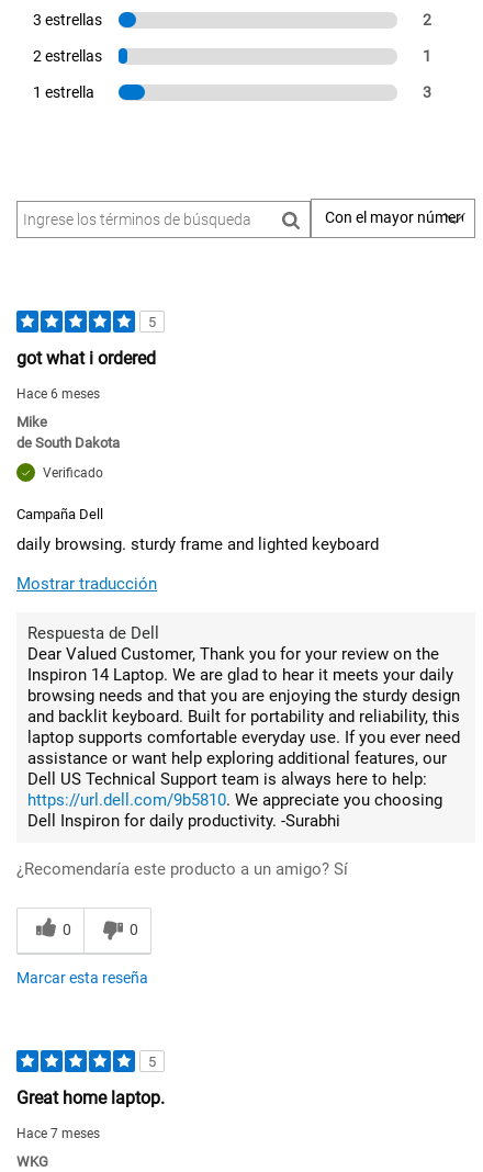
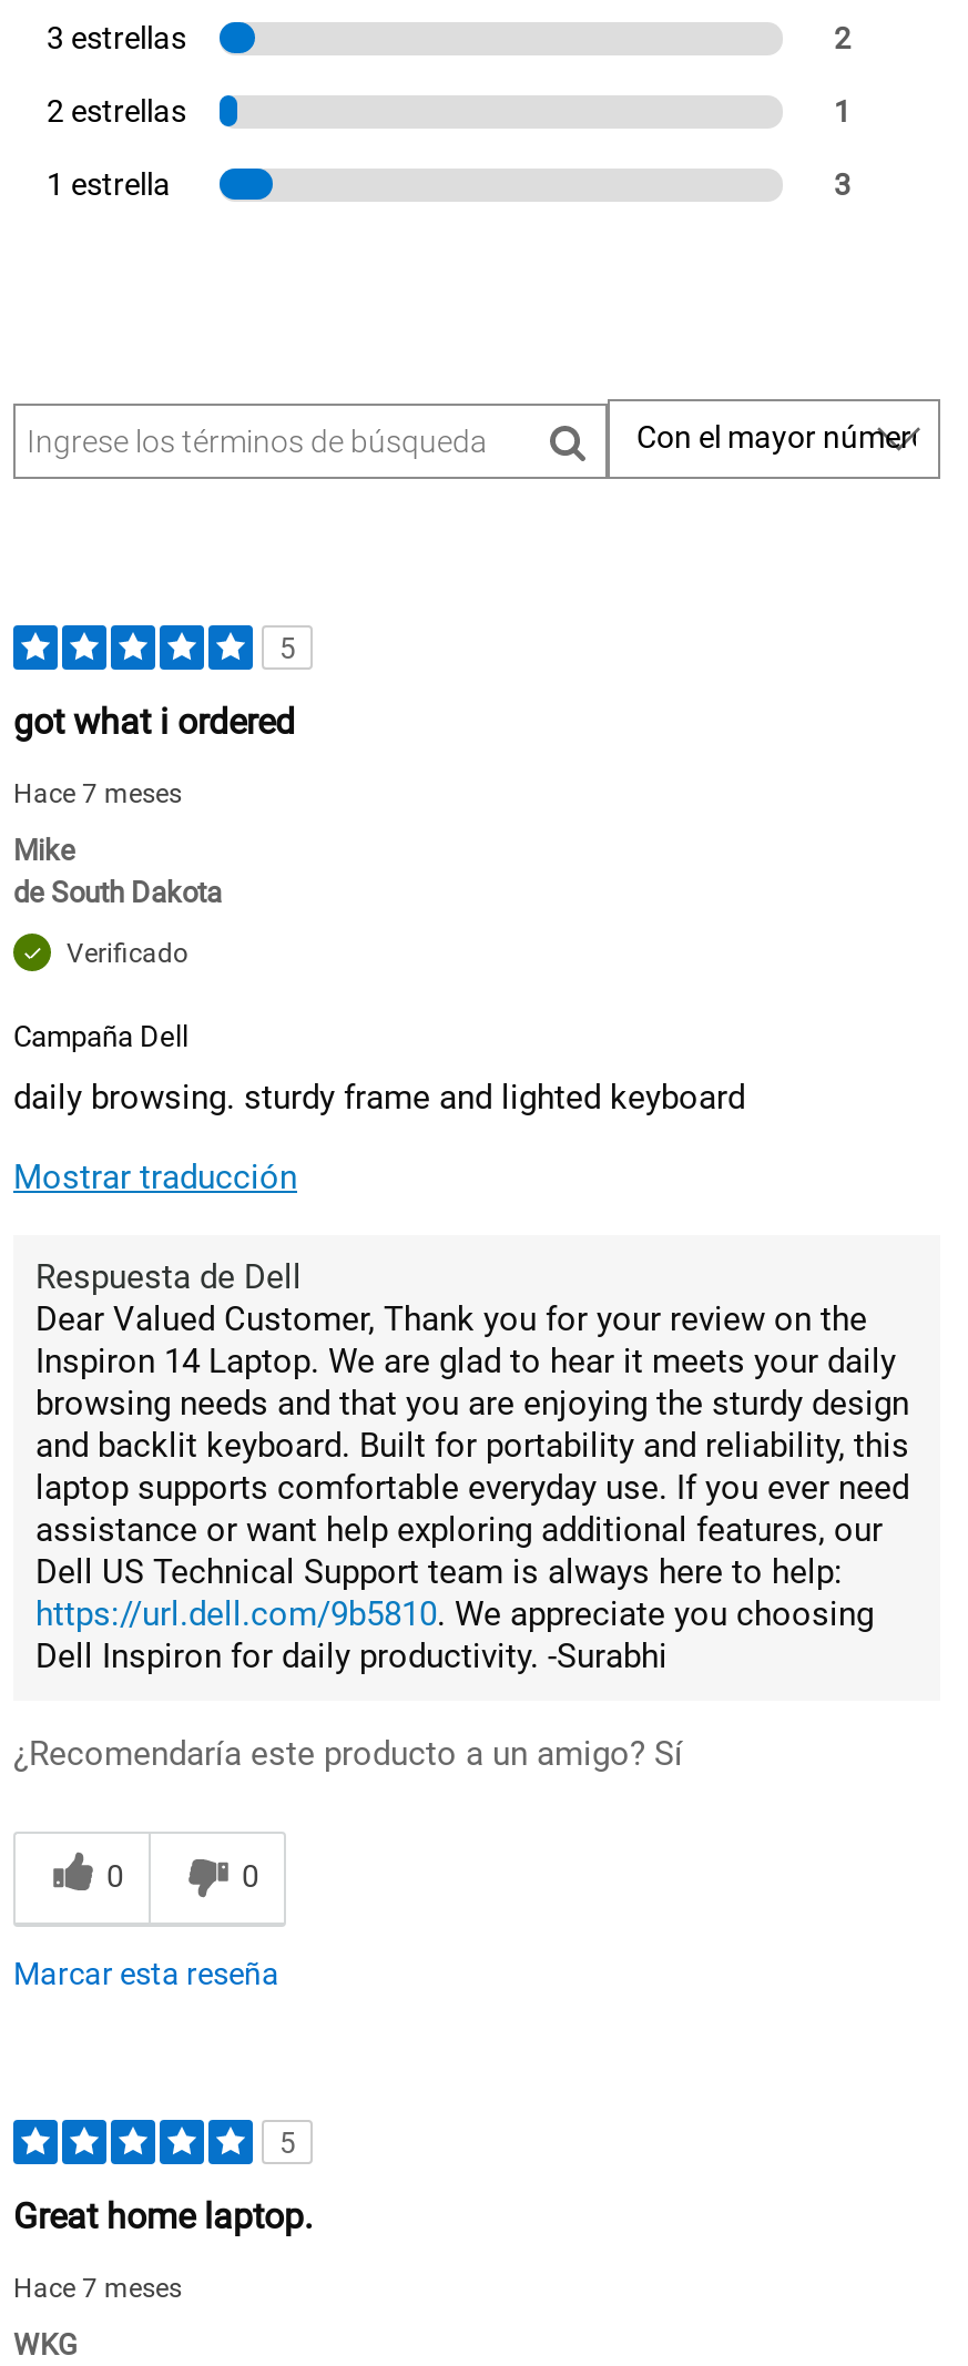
[16,386,100,401] Hace 6 meses -> [13,778,182,809] Hace 7 meses

